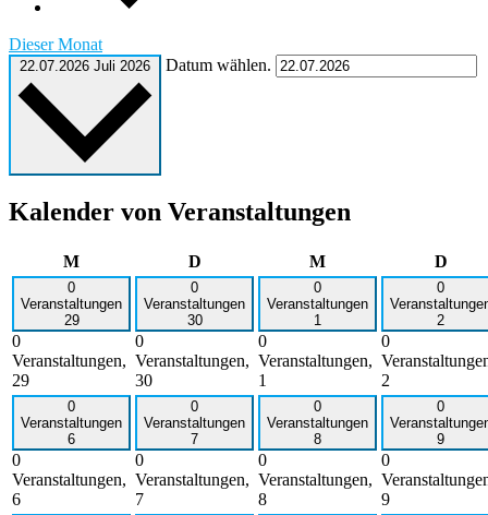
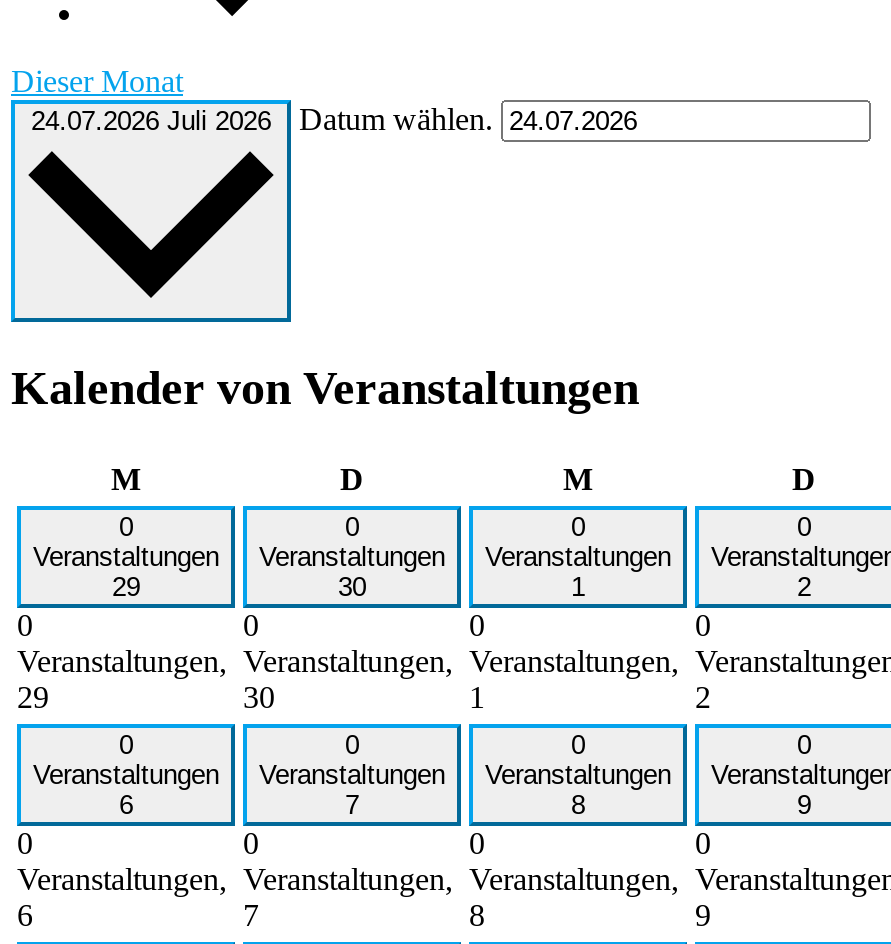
[20,56,276,74] 22.07.2026 Juli 2026 Datum wählen. -> [31,102,501,136] 24.07.2026 Juli 2026 Datum wählen.

